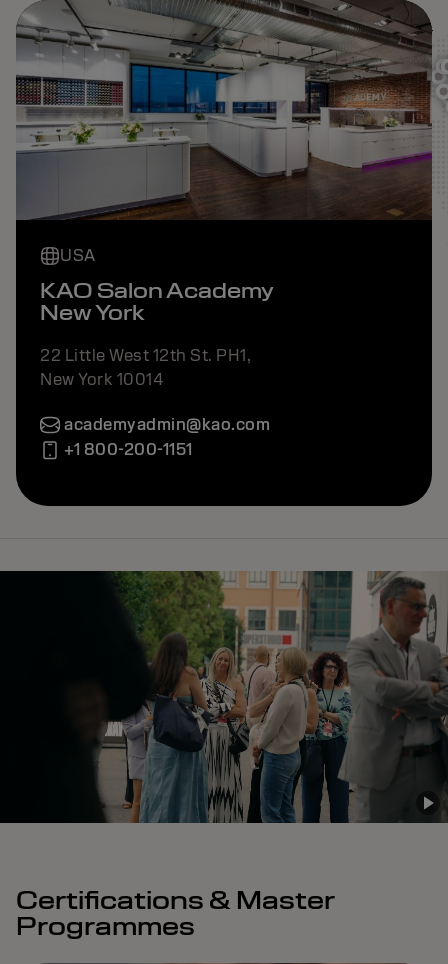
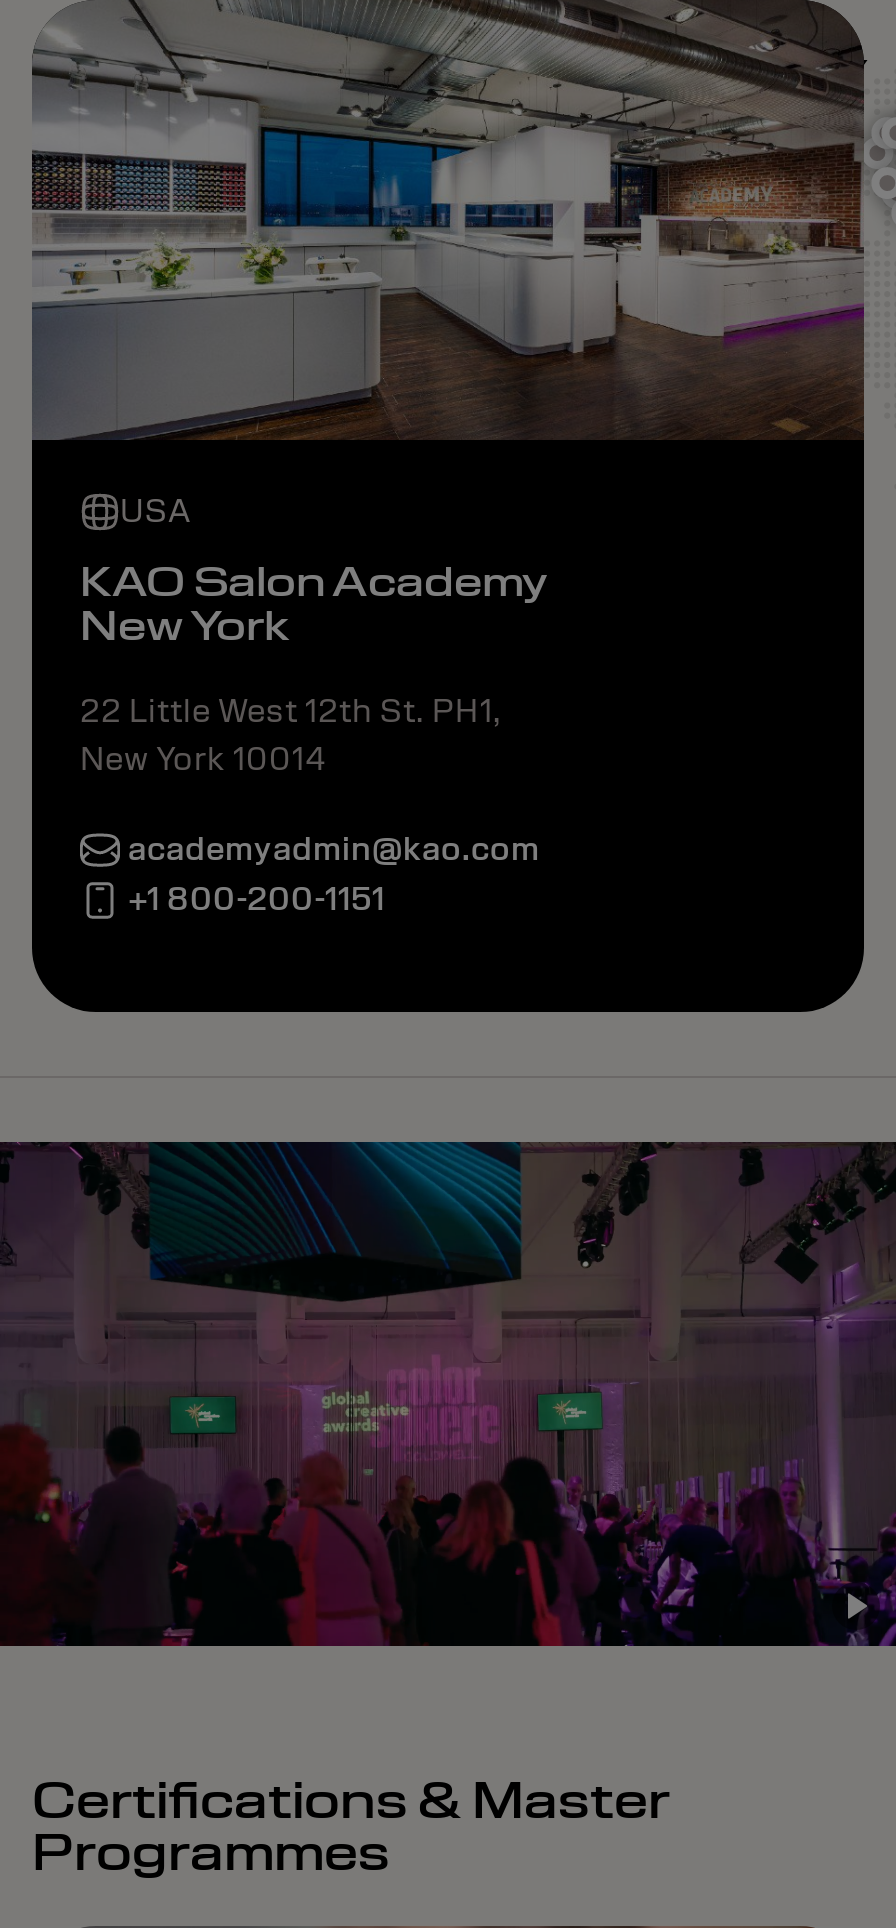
[3,570,445,824] [image] -> [6,1140,890,1648] [image]

